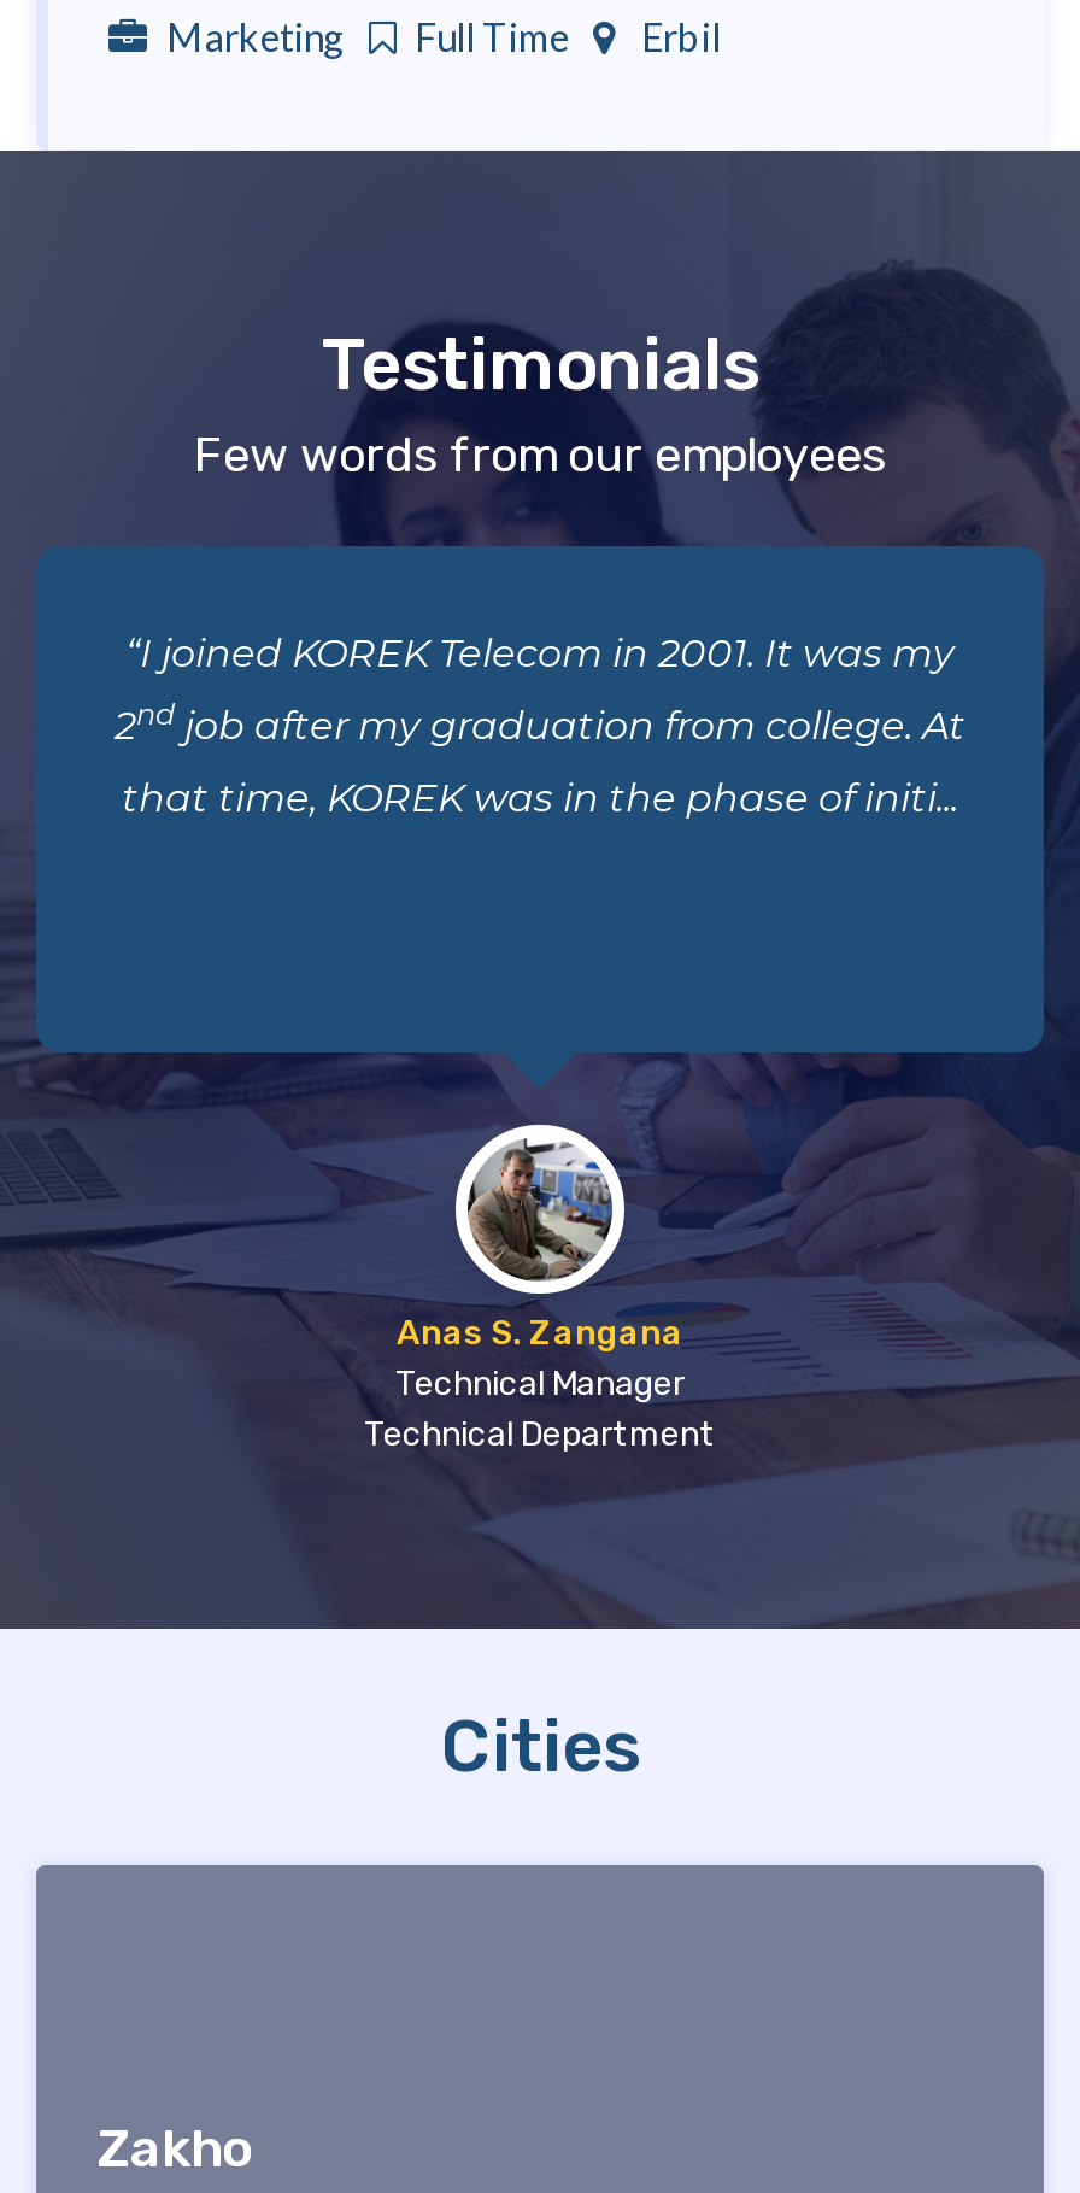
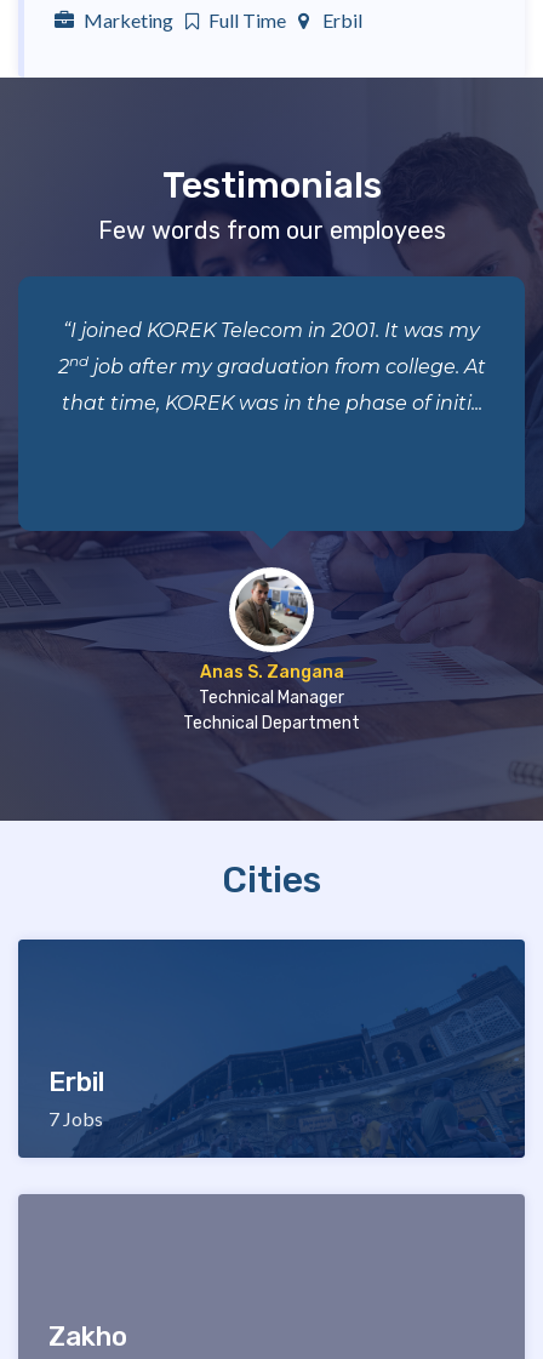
none -> [18,938,525,1159] [image] | Erbil | 7 Jobs

